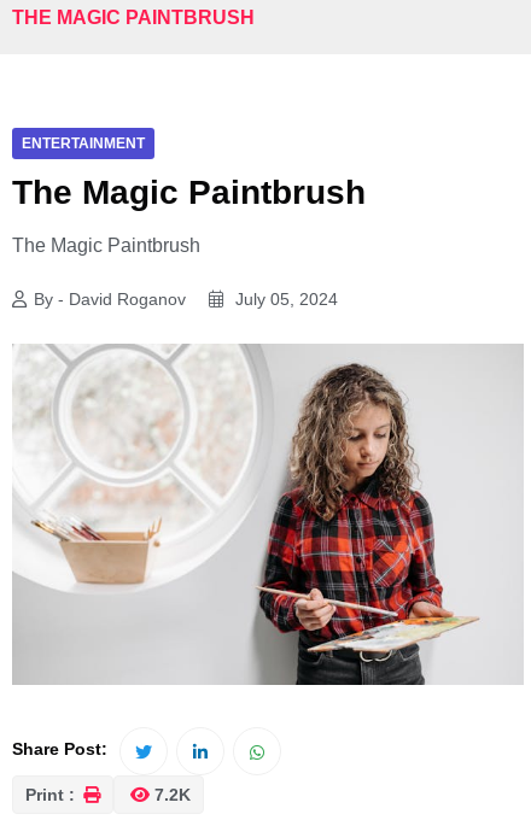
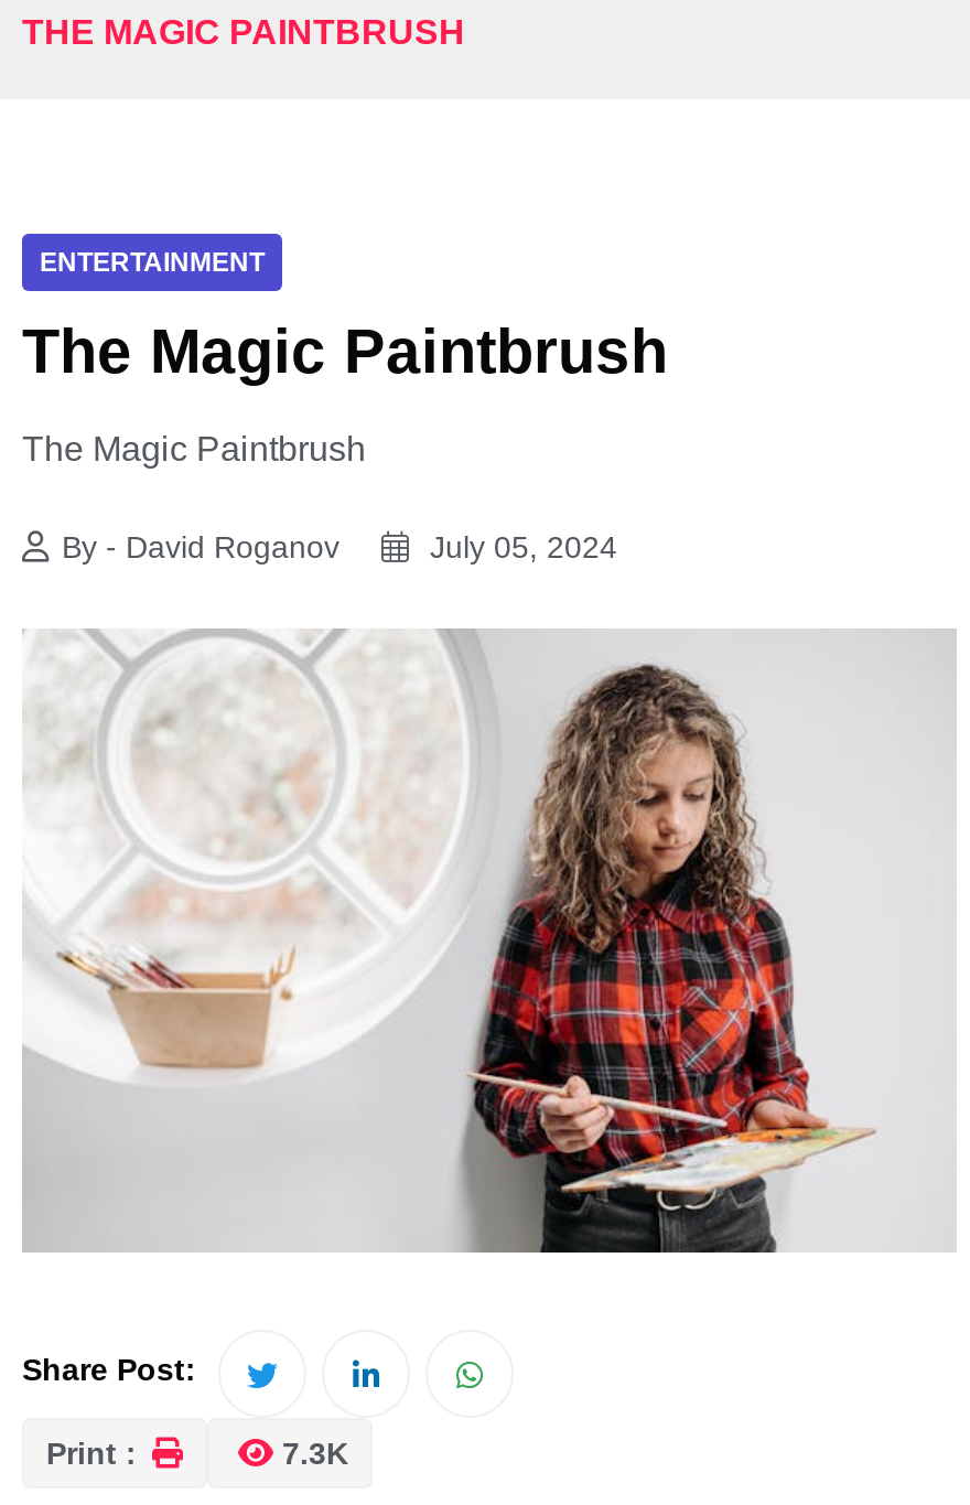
[150,785,191,805] 7.2K -> [273,1436,348,1471] 7.3K

